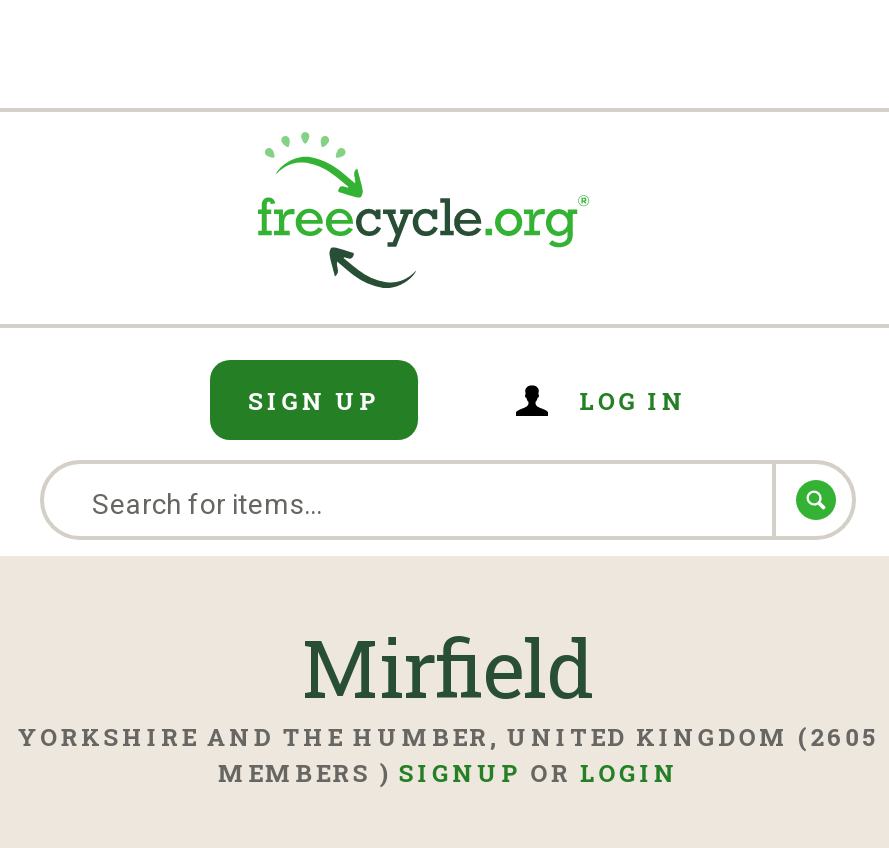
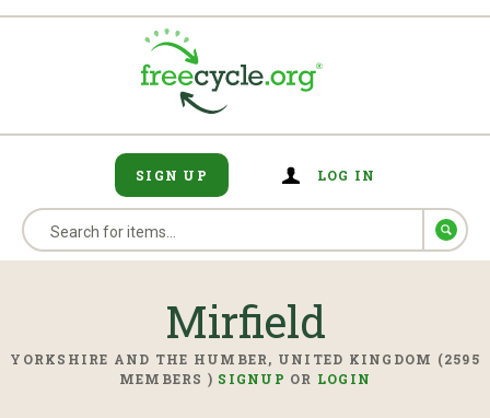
[18,720,878,752] YORKSHIRE AND THE HUMBER, UNITED KINGDOM (2605 -> [10,350,480,368] YORKSHIRE AND THE HUMBER, UNITED KINGDOM (2595

